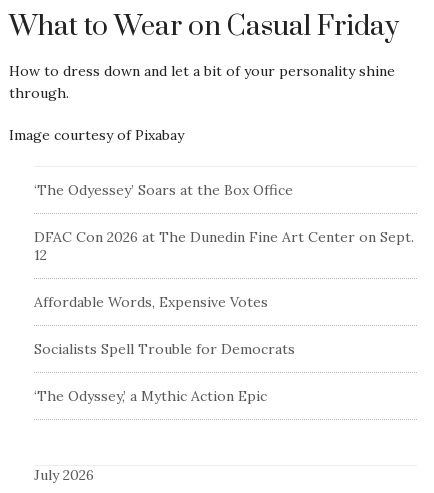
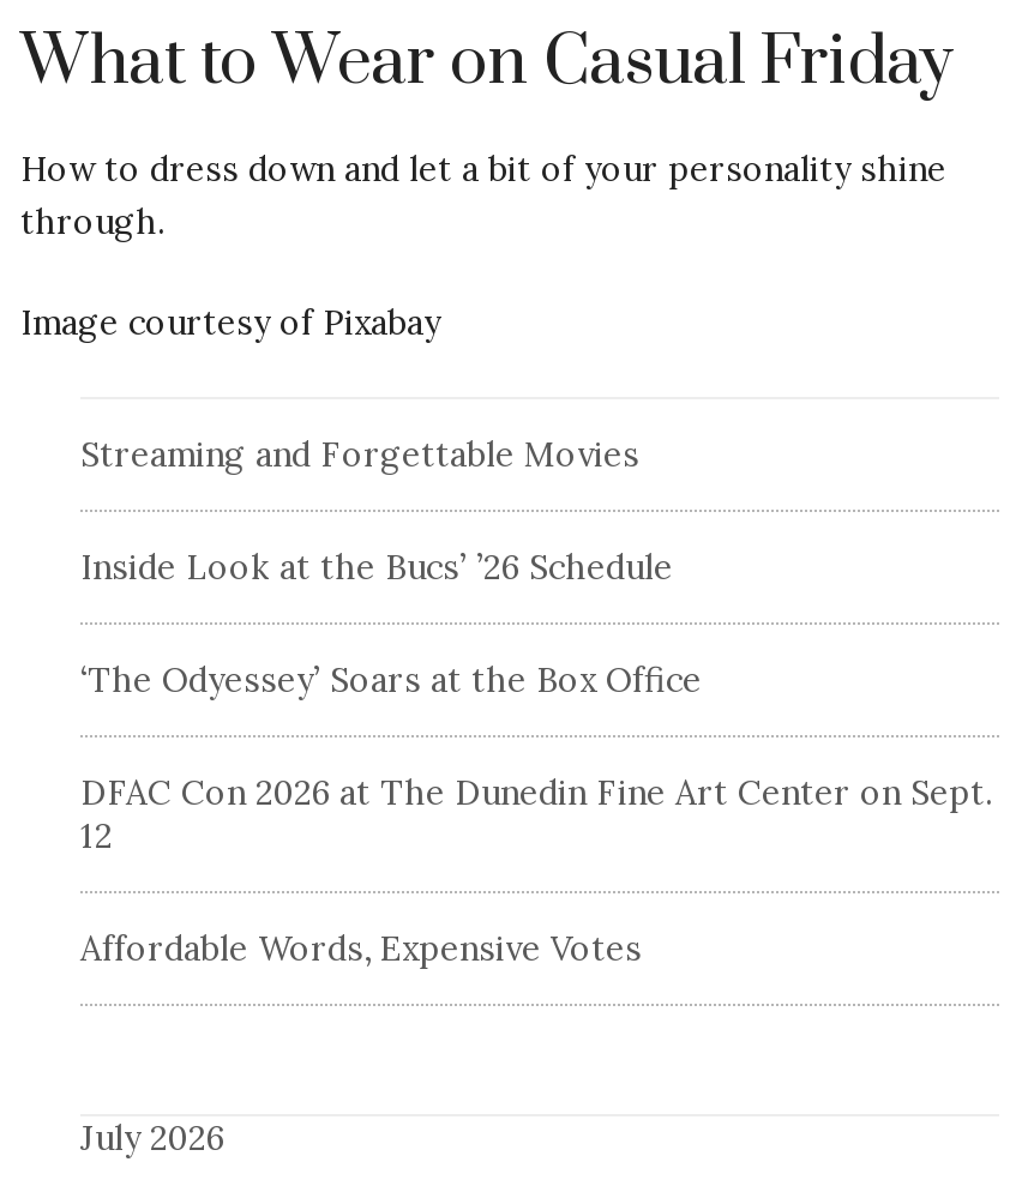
none -> [80,433,673,589] Streaming and Forgettable Movies | Inside Look at the Bucs’ ’26 Schedule
moved [34,181,414,311] -> [80,658,992,970]: ‘The Odyessey’ Soars at the Box Office | DFAC Con 2026 at The Dunedin Fine Art Center on Sept. | 12 | Affordable Words, Expensive Votes
[34,340,295,405] Socialists Spell Trouble for Democrats | ‘The Odyssey,’ a Mythic Action Epic -> none

